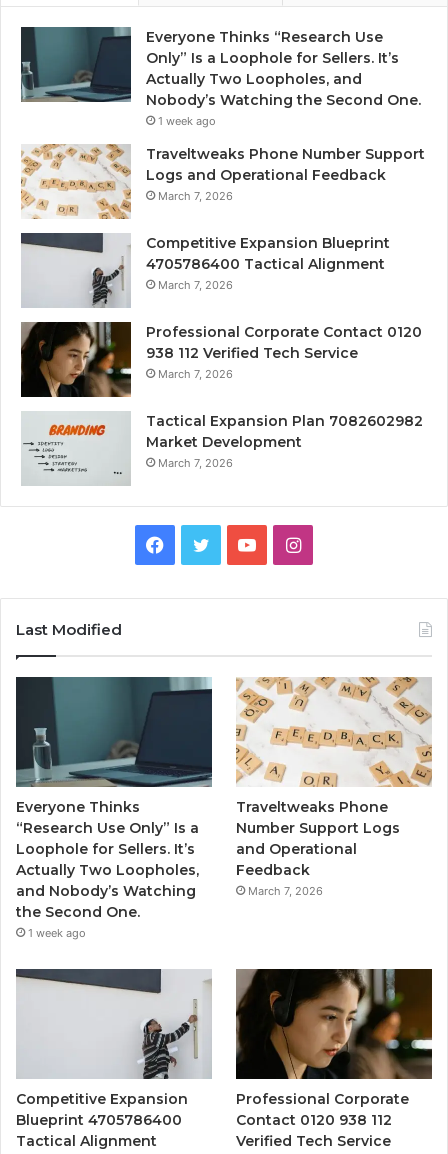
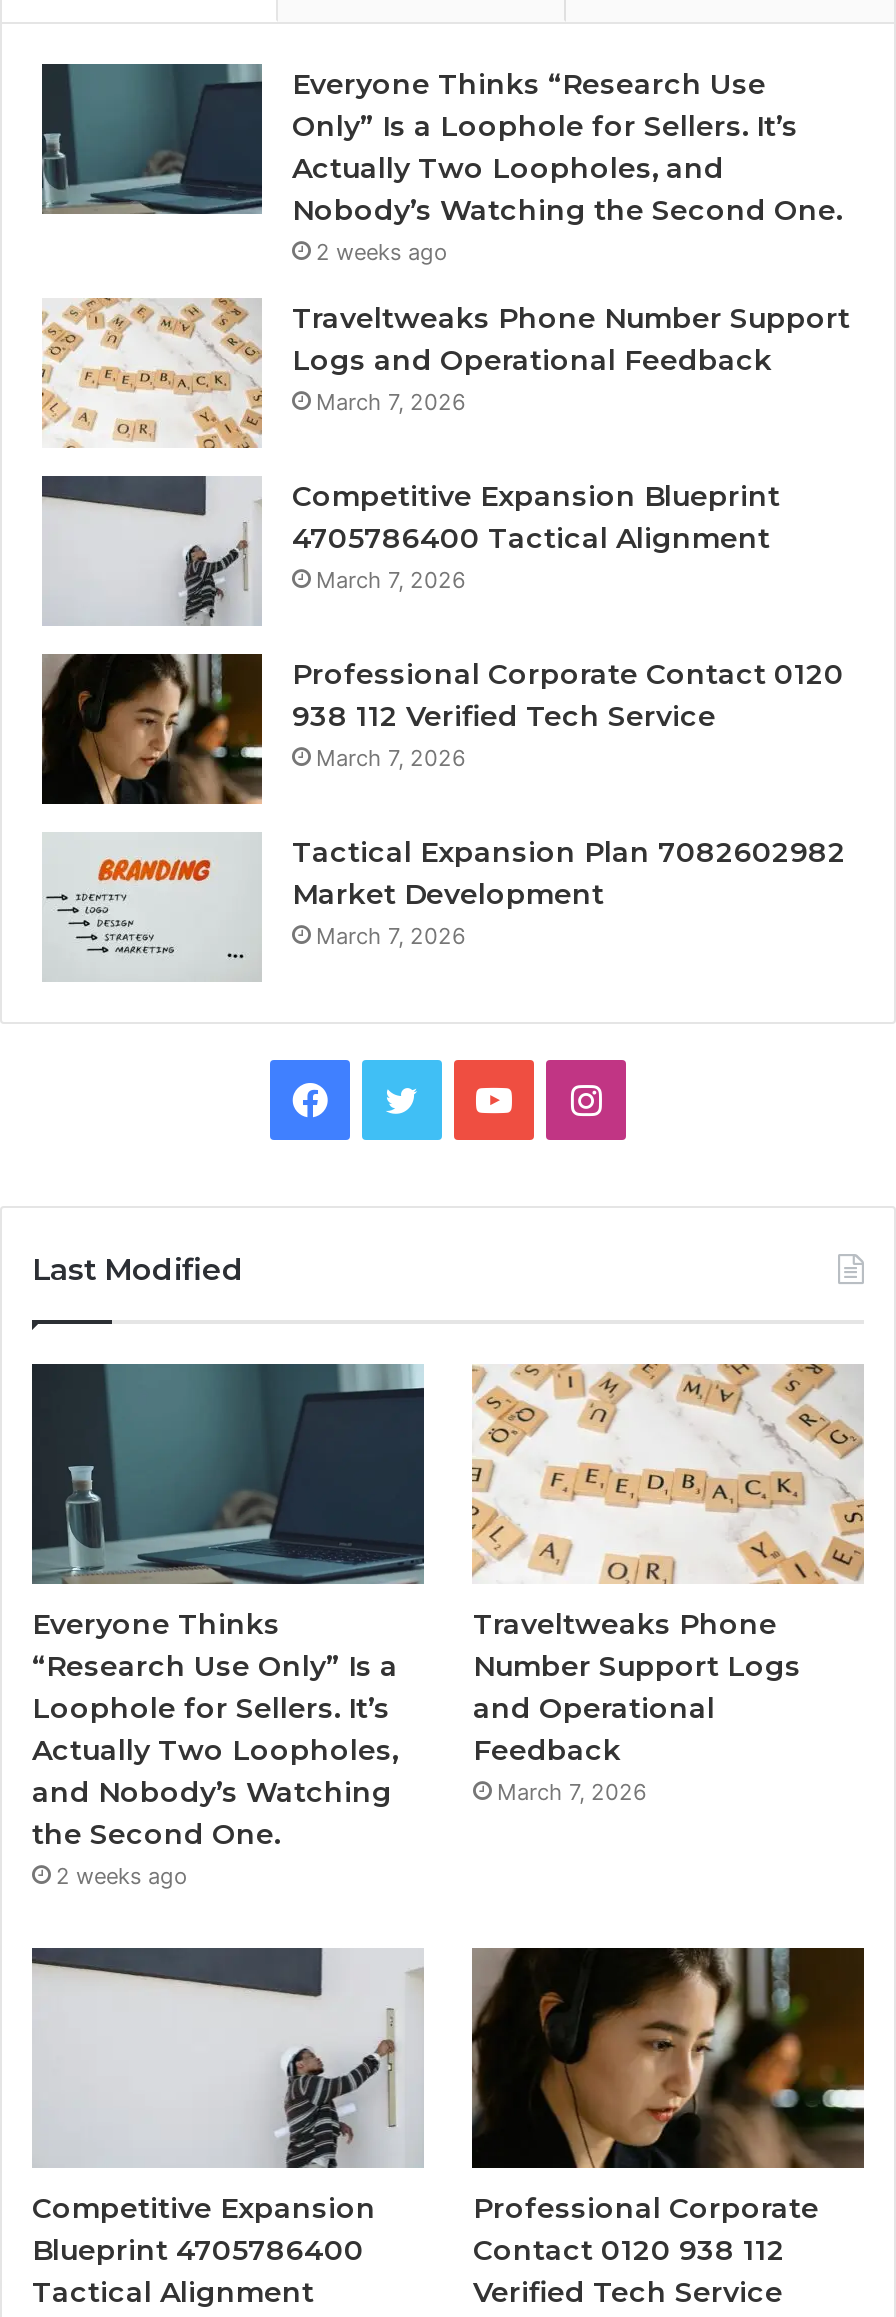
[158,114,216,128] 1 week ago -> [316,237,448,265] 2 weeks ago
[28,926,86,940] 1 week ago -> [56,1861,188,1889] 2 weeks ago

